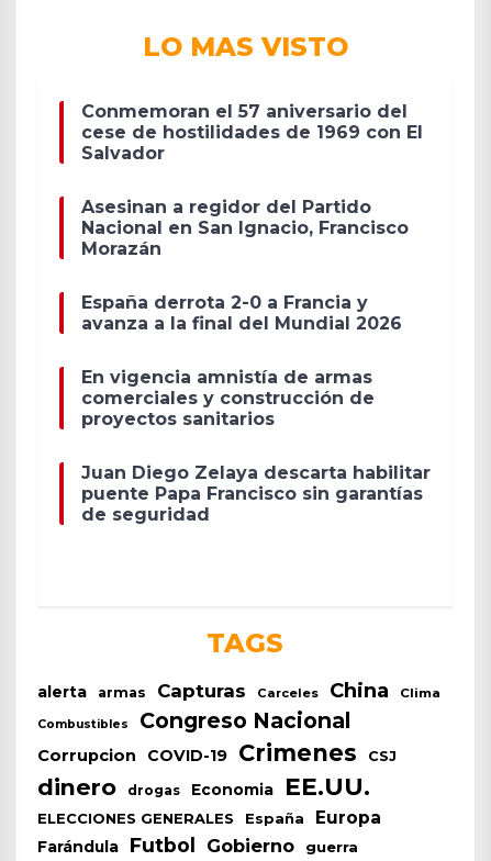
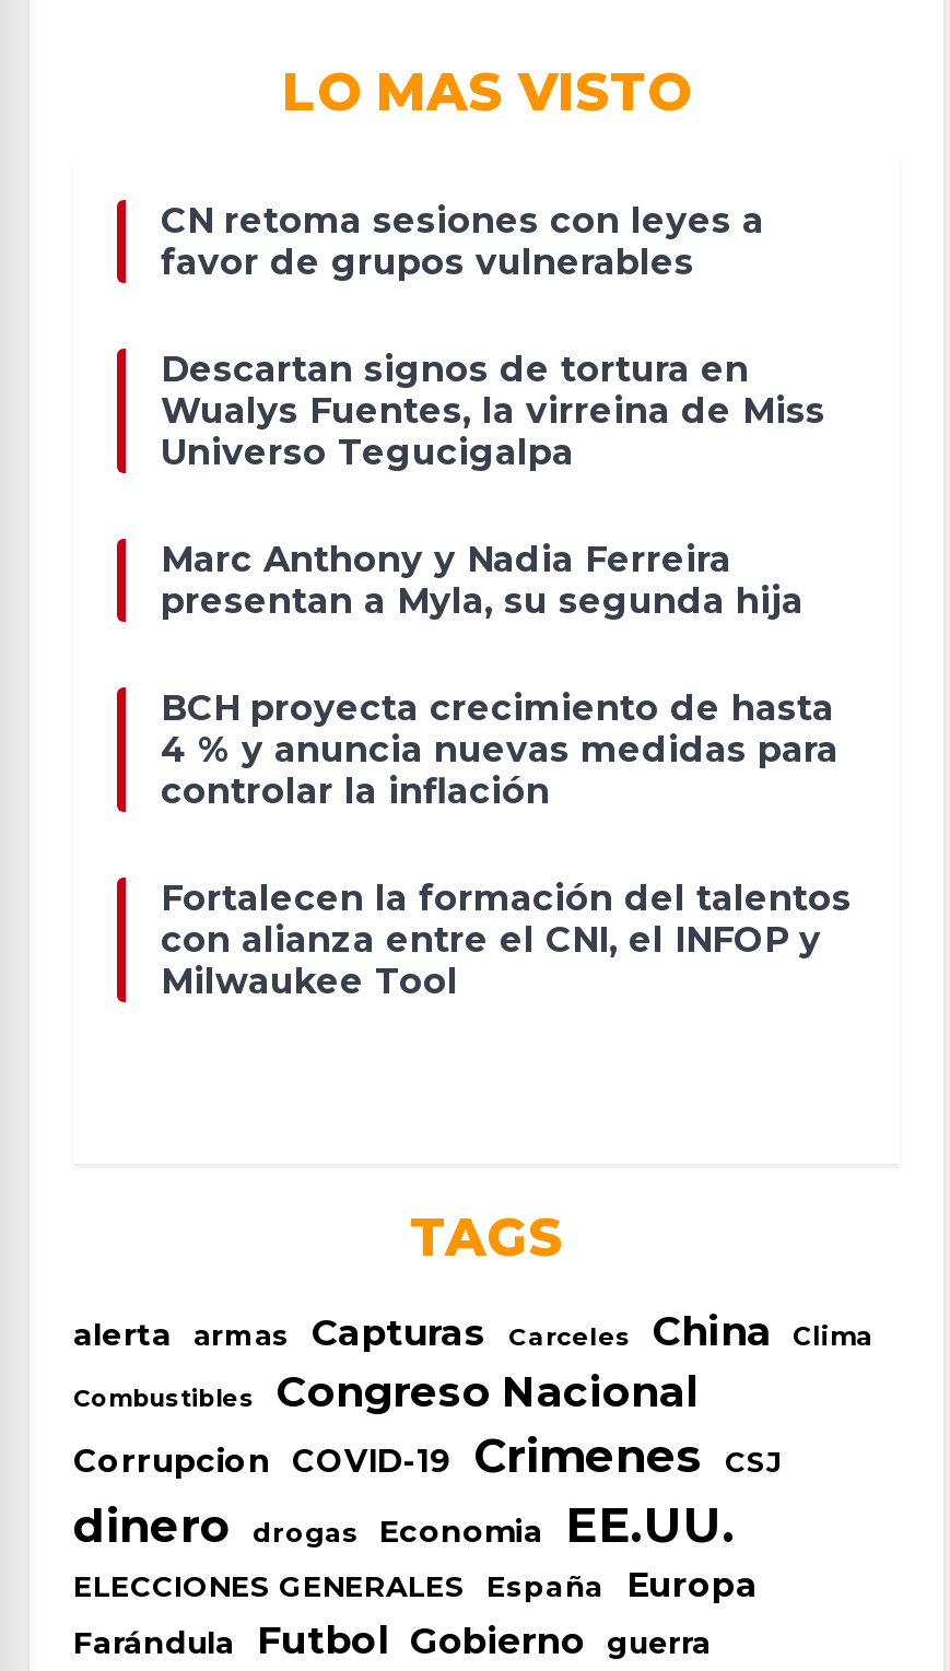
[81,101,423,164] Conmemoran el 57 aniversario del | cese de hostilidades de 1969 con El | Salvador -> [161,200,764,283] CN retoma sesiones con leyes a | favor de grupos vulnerables
[81,197,409,259] Asesinan a regidor del Partido | Nacional en San Ignacio, Francisco | Morazán -> [161,349,825,474] Descartan signos de tortura en | Wualys Fuentes, la virreina de Miss | Universo Tegucigalpa
[81,292,402,334] España derrota 2-0 a Francia y | avanza a la final del Mundial 2026 -> [161,539,804,622] Marc Anthony y Nadia Ferreira | presentan a Myla, su segunda hija
[81,367,375,430] En vigencia amnistía de armas | comerciales y construcción de | proyectos sanitarios -> [161,688,838,812] BCH proyecta crecimiento de hasta | 4 % y anuncia nuevas medidas para | controlar la inflación
[81,463,431,525] Juan Diego Zelaya descarta habilitar | puente Papa Francisco sin garantías | de seguridad -> [161,878,852,1003] Fortalecen la formación del talentos | con alianza entre el CNI, el INFOP y | Milwaukee Tool

